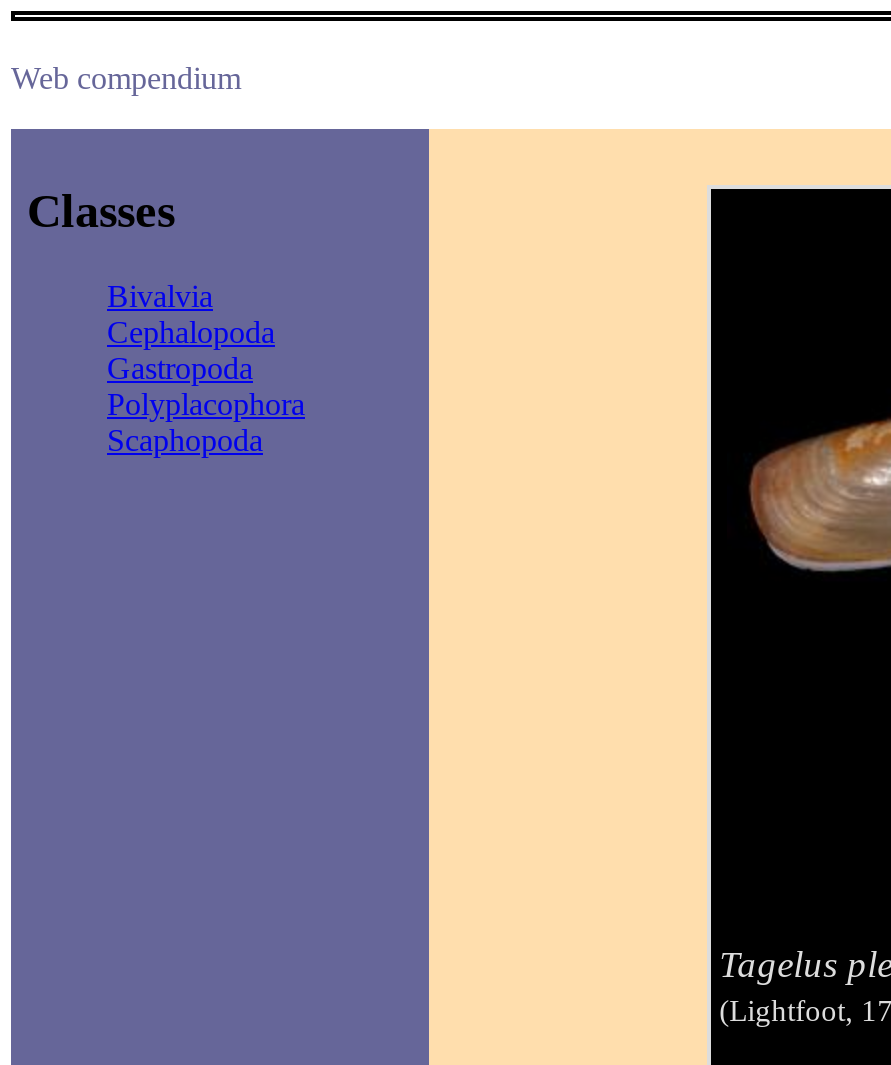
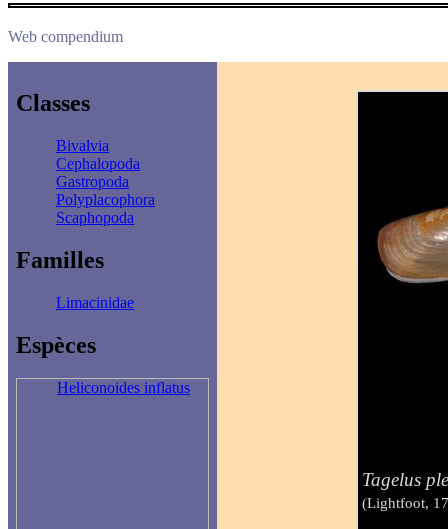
none -> [16,247,190,396] Familles | Limacinidae | Espèces | Heliconoides inflatus

